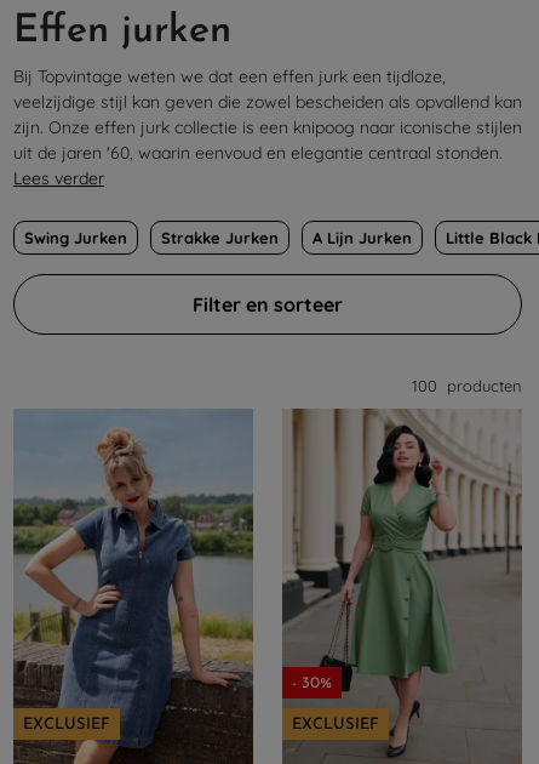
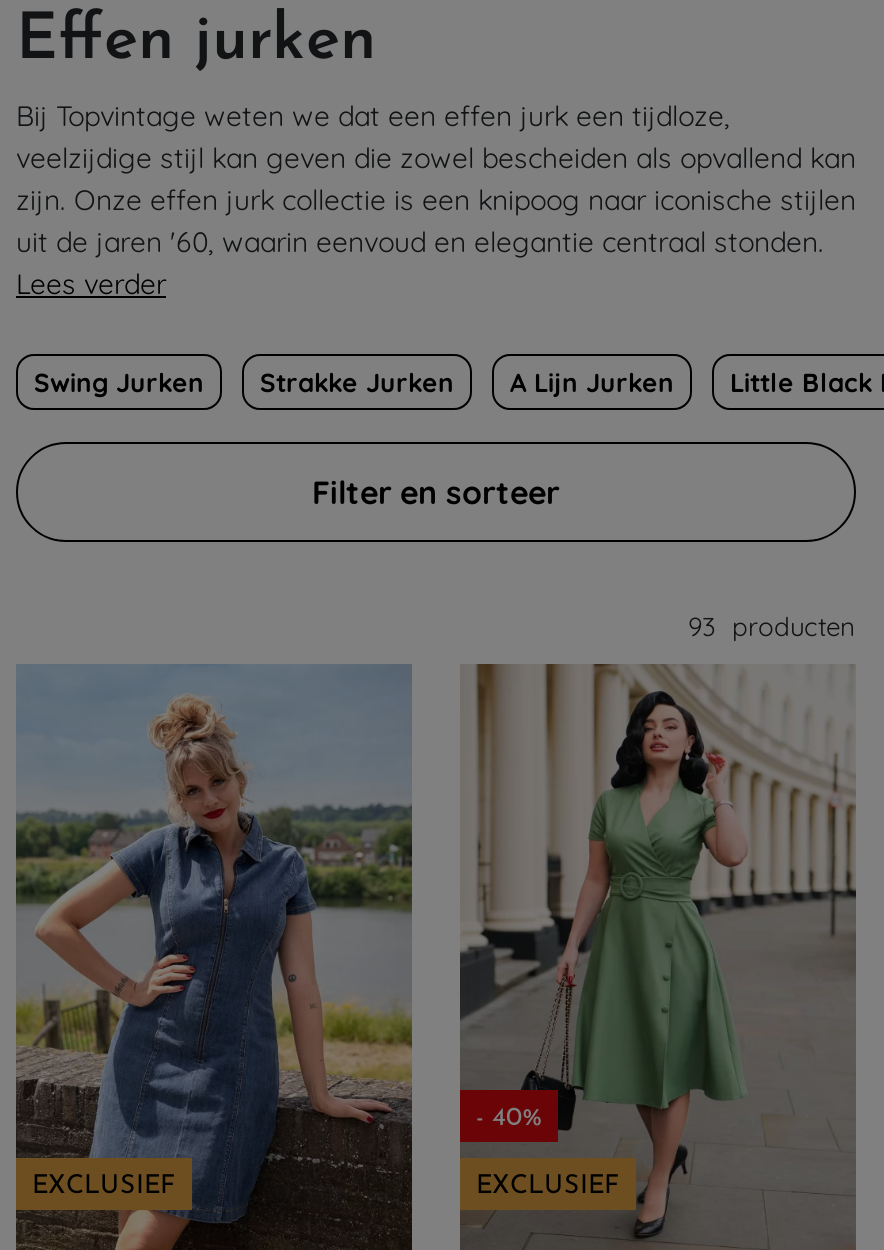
[412,376,522,395] 100 producten -> [688,610,856,642] 93 producten
[292,676,332,692] - 30% -> [476,1105,542,1131] - 40%

